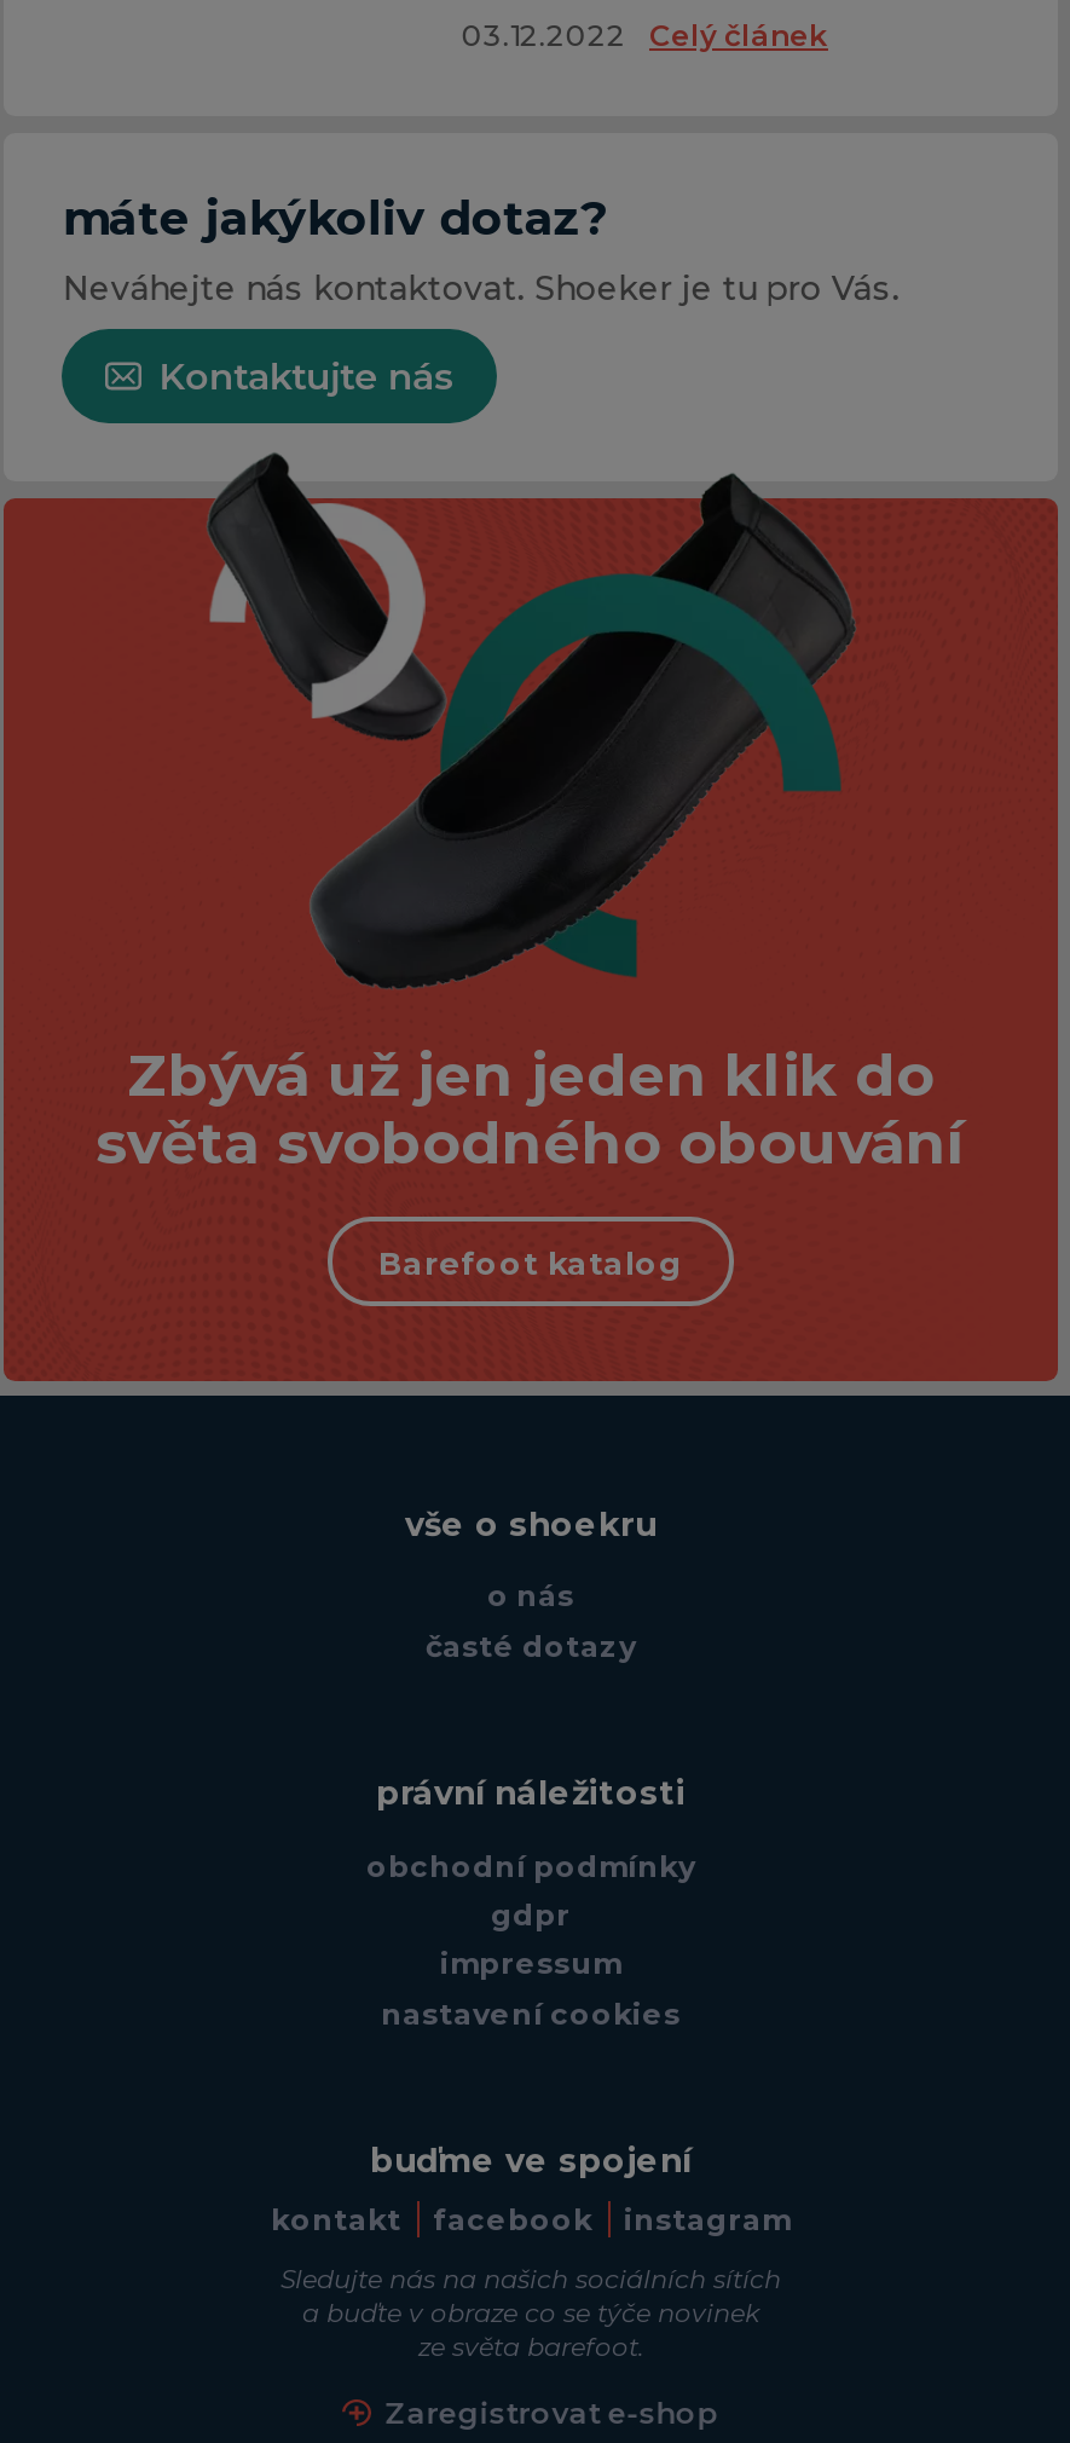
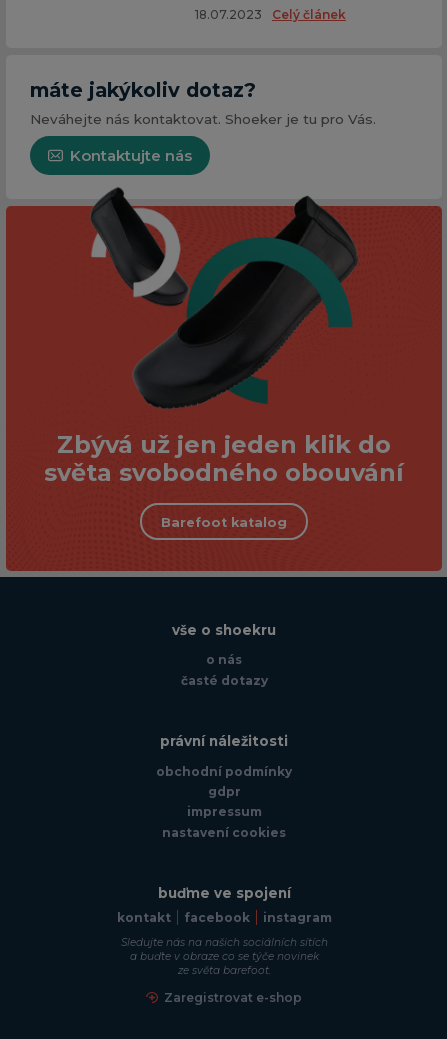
[462,18,828,54] 03.12.2022 Celý článek -> [195,7,346,22] 18.07.2023 Celý článek

